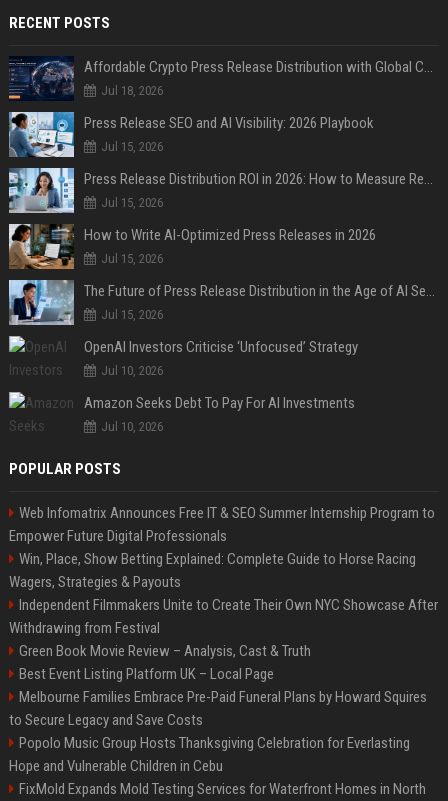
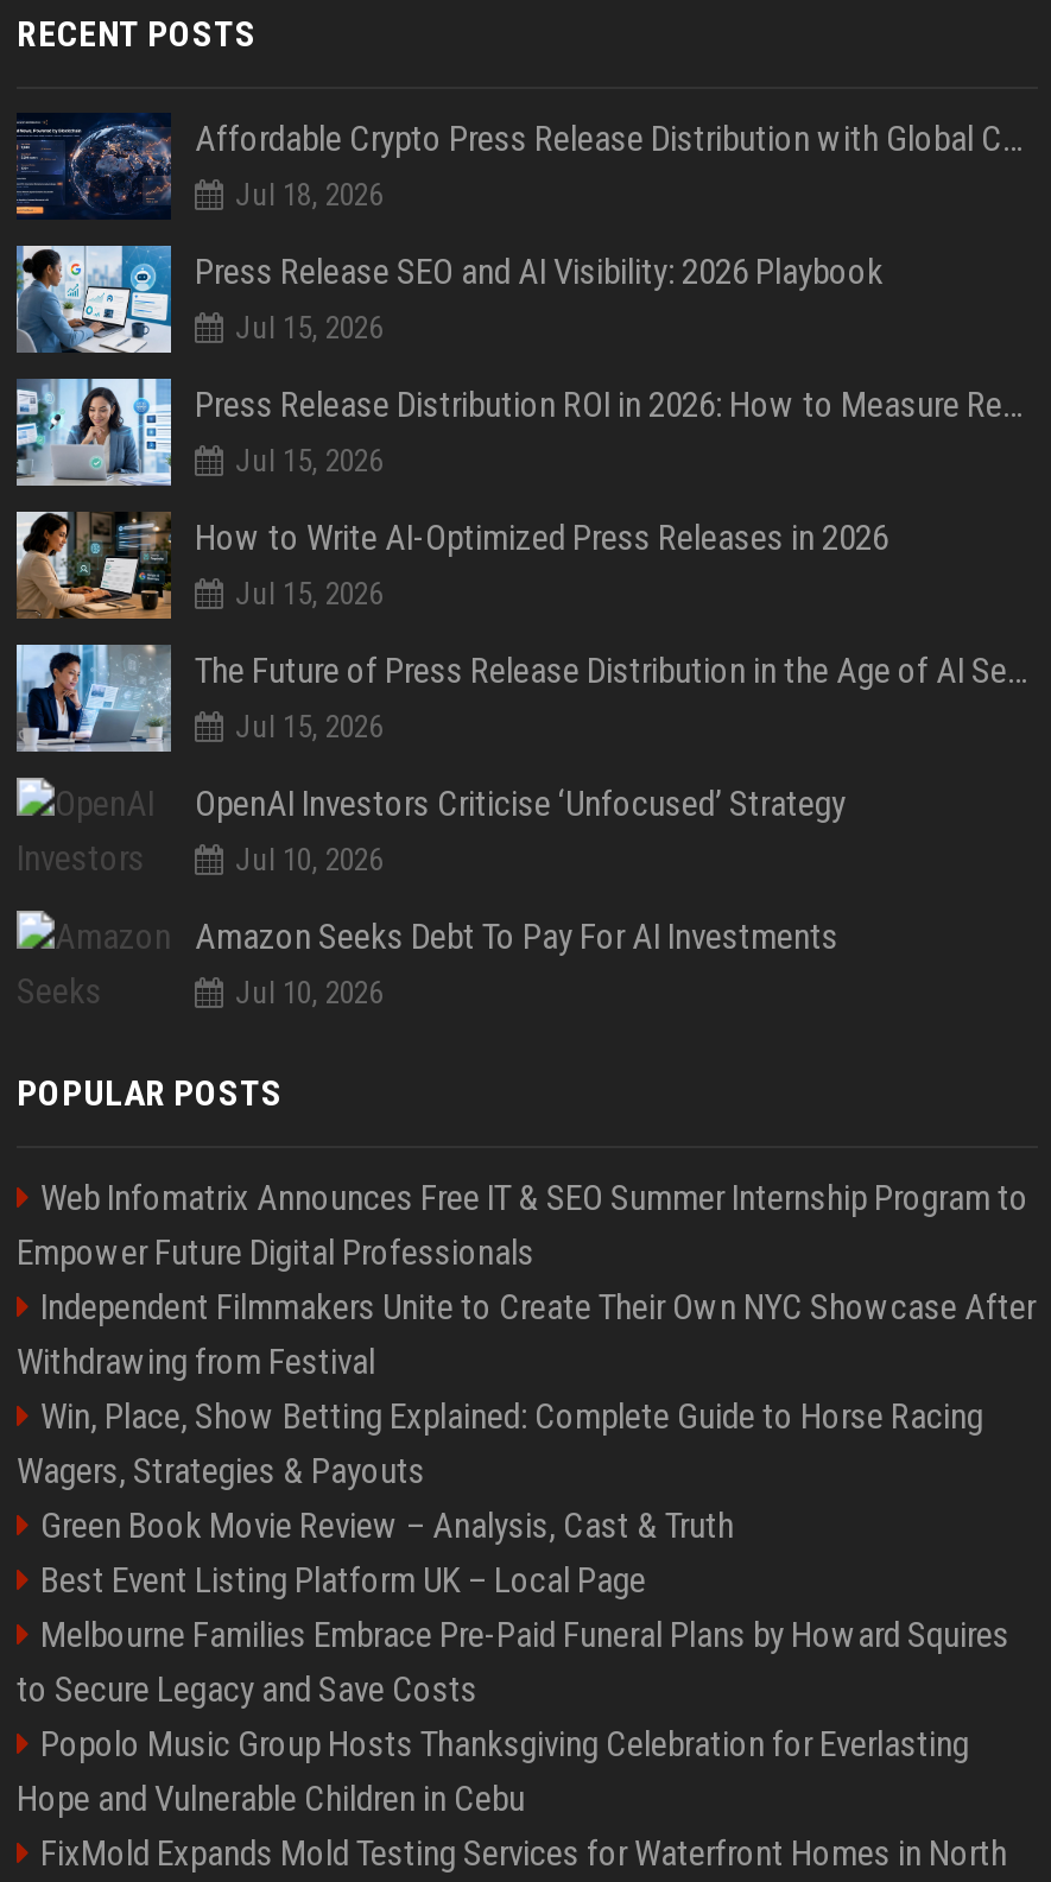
moved [9,550,416,591] -> [17,1395,983,1493]: Win, Place, Show Betting Explained: Complete Guide to Horse Racing | Wagers, Strategies & Payouts
moved [9,596,438,637] -> [17,1286,1036,1383]: Independent Filmmakers Unite to Create Their Own NYC Showcase After | Withdrawing from Festival

